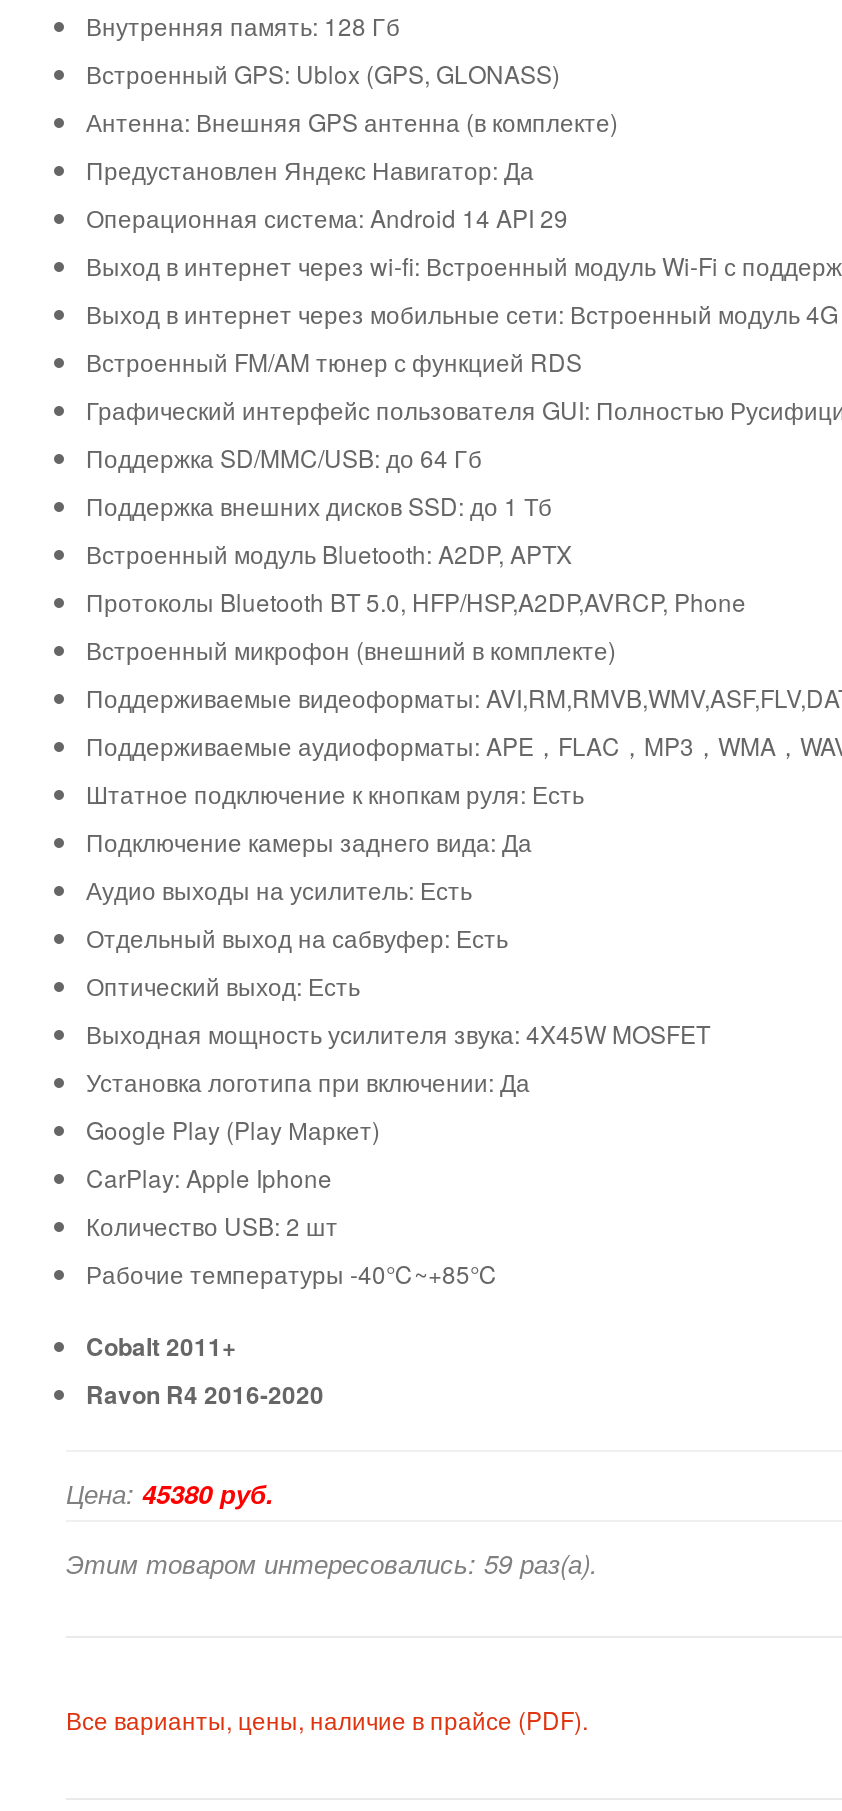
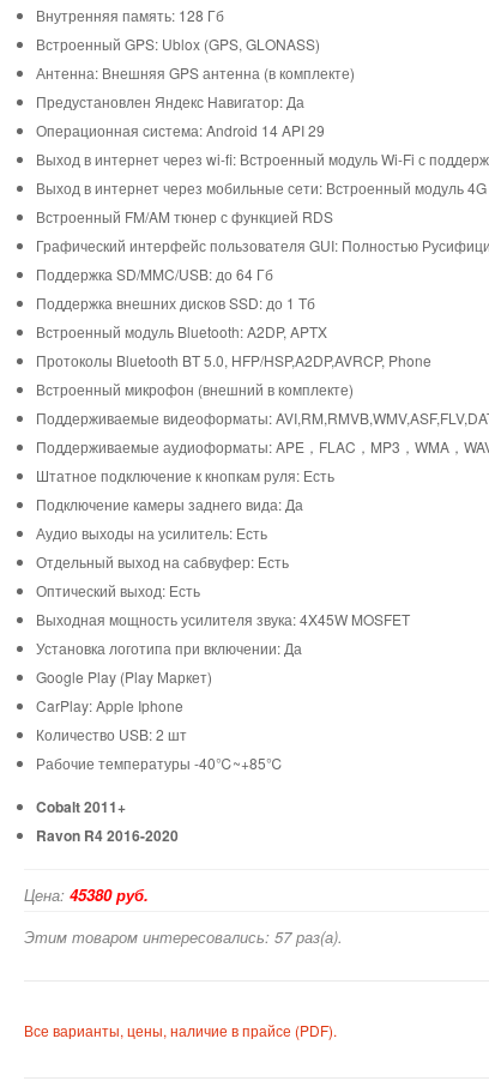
[66,1544,598,1582] Этим товаром интересовались: 59 раз(а). -> [24,925,343,948] Этим товаром интересовались: 57 раз(а).

